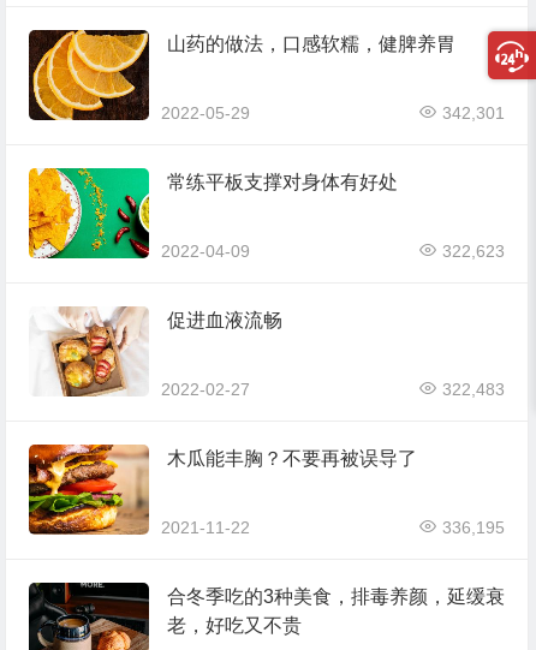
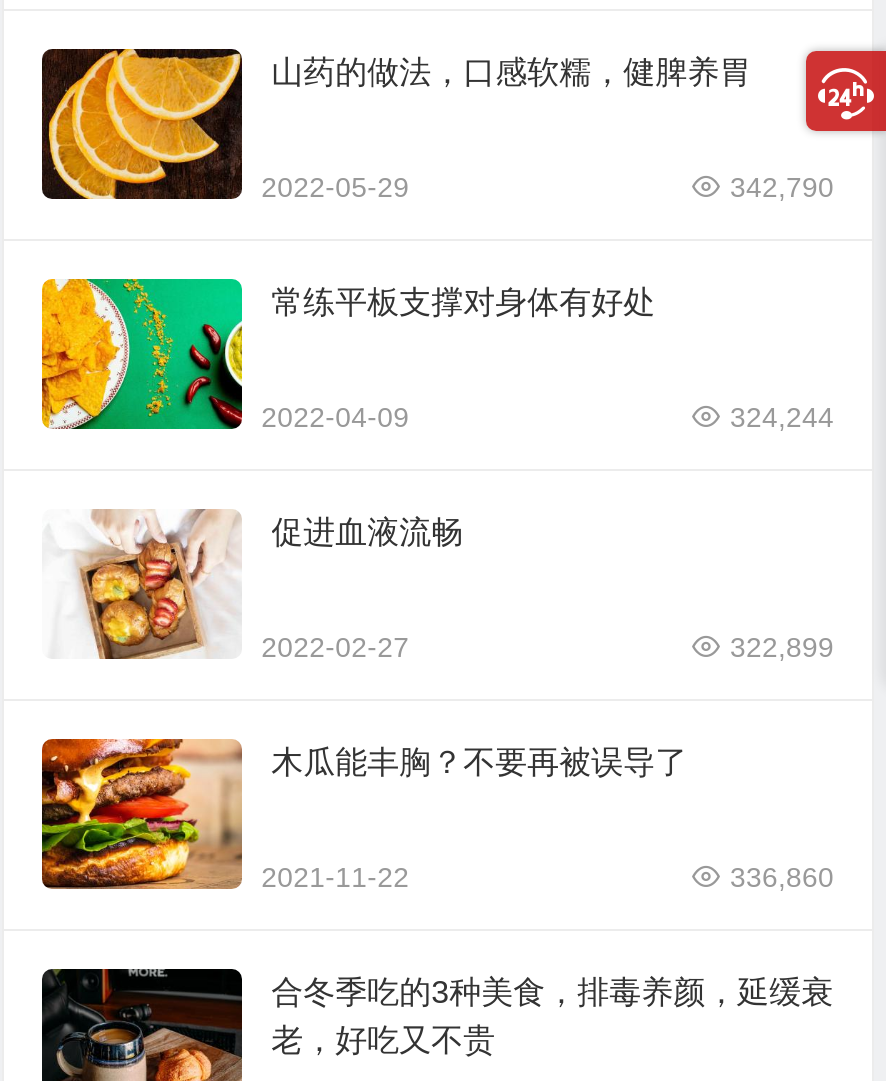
[442,103,505,123] 342,301 -> [730,171,834,203] 342,790
[442,241,505,261] 322,623 -> [730,401,834,433] 324,244
[442,380,505,399] 322,483 -> [730,631,834,663] 322,899
[442,518,505,537] 336,195 -> [730,861,834,893] 336,860

